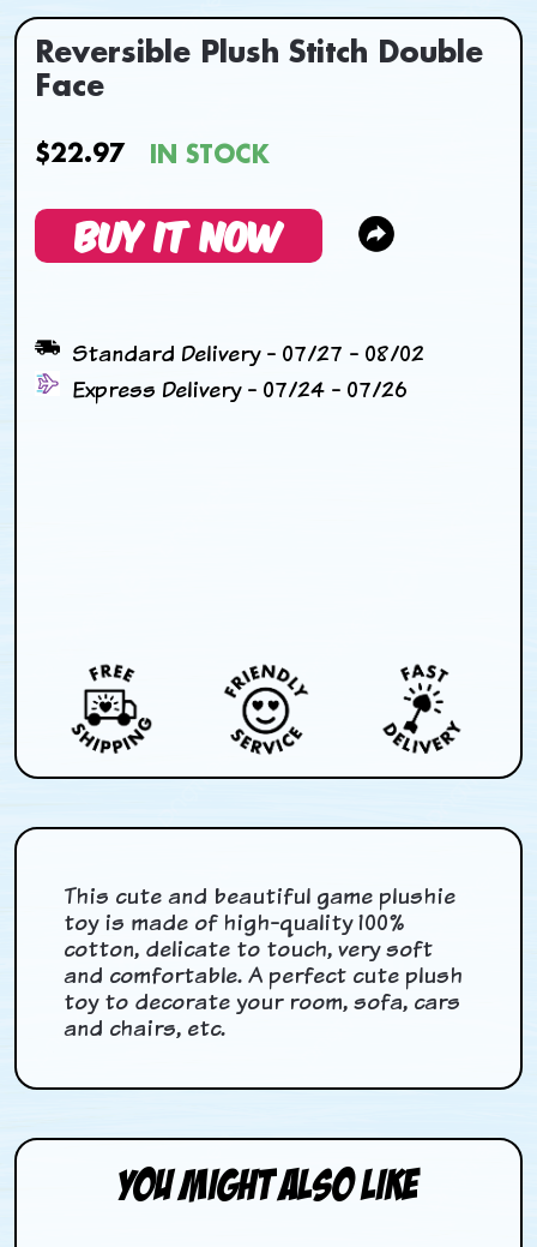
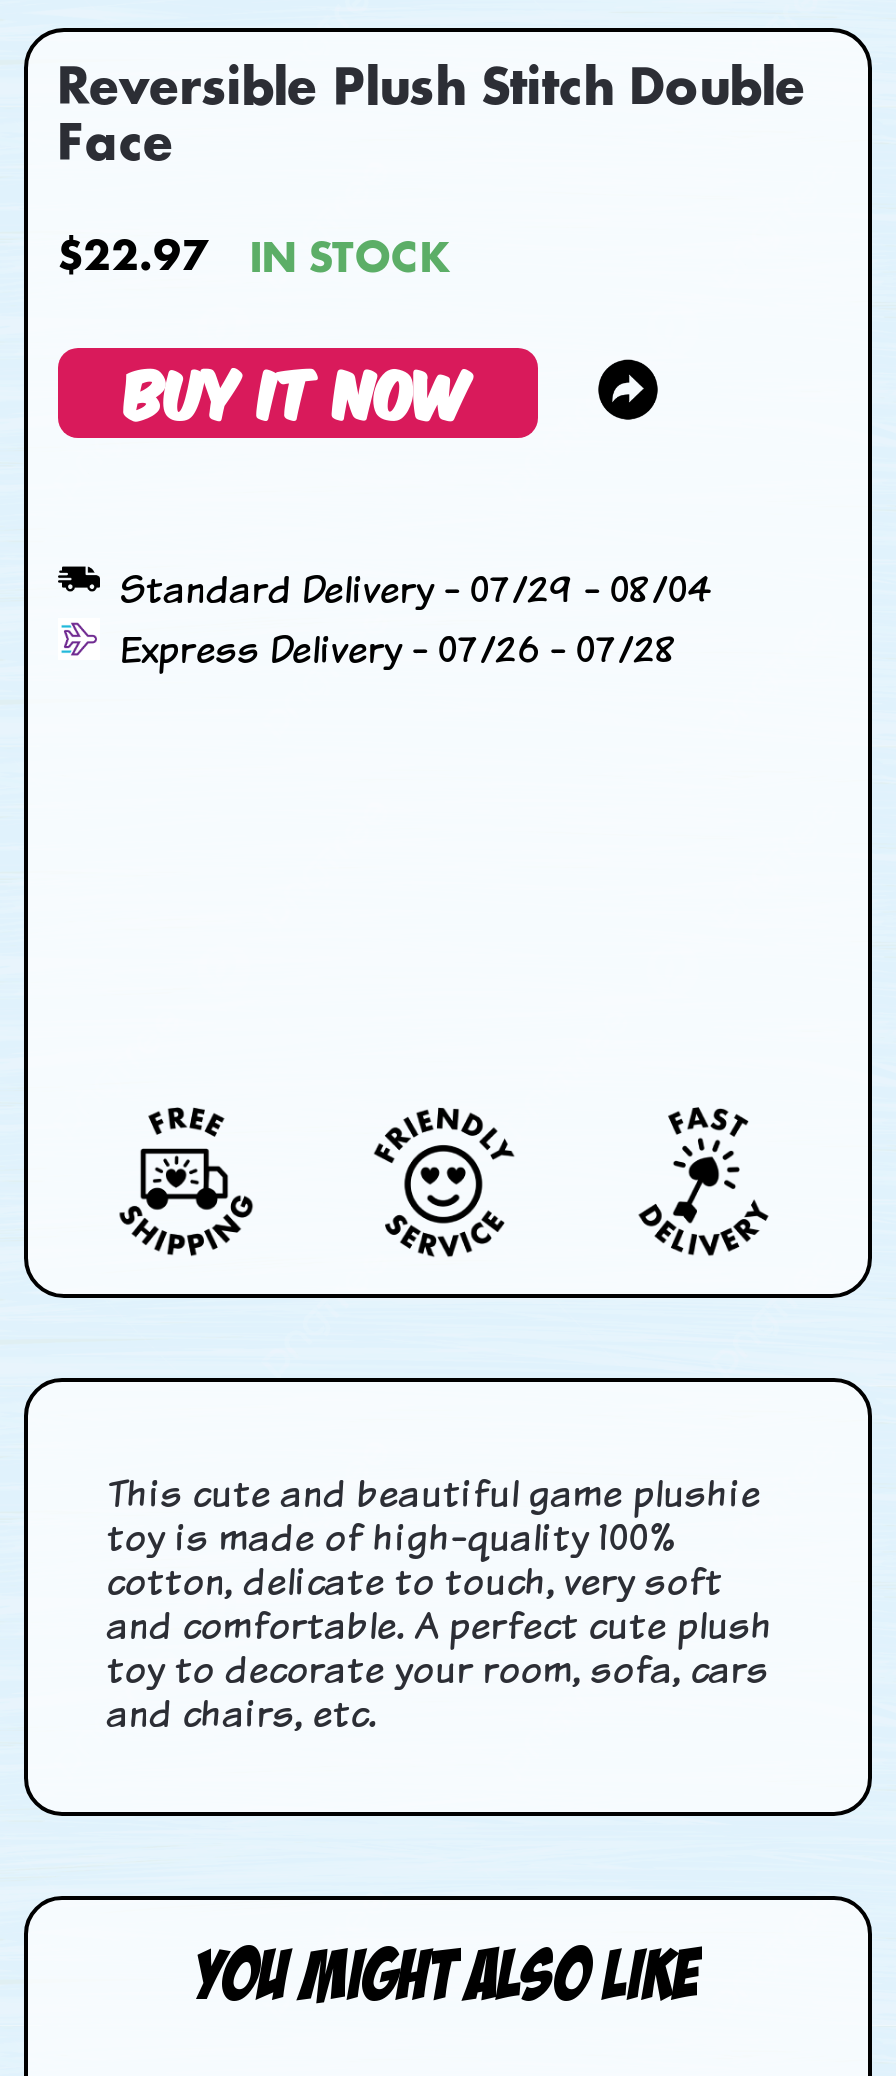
[71,337,424,368] Standard Delivery - 07/27 - 08/02 -> [119,562,711,614] Standard Delivery - 07/29 - 08/04
[71,373,407,404] Express Delivery - 07/24 - 07/26 -> [119,622,677,674] Express Delivery - 07/26 - 07/28

